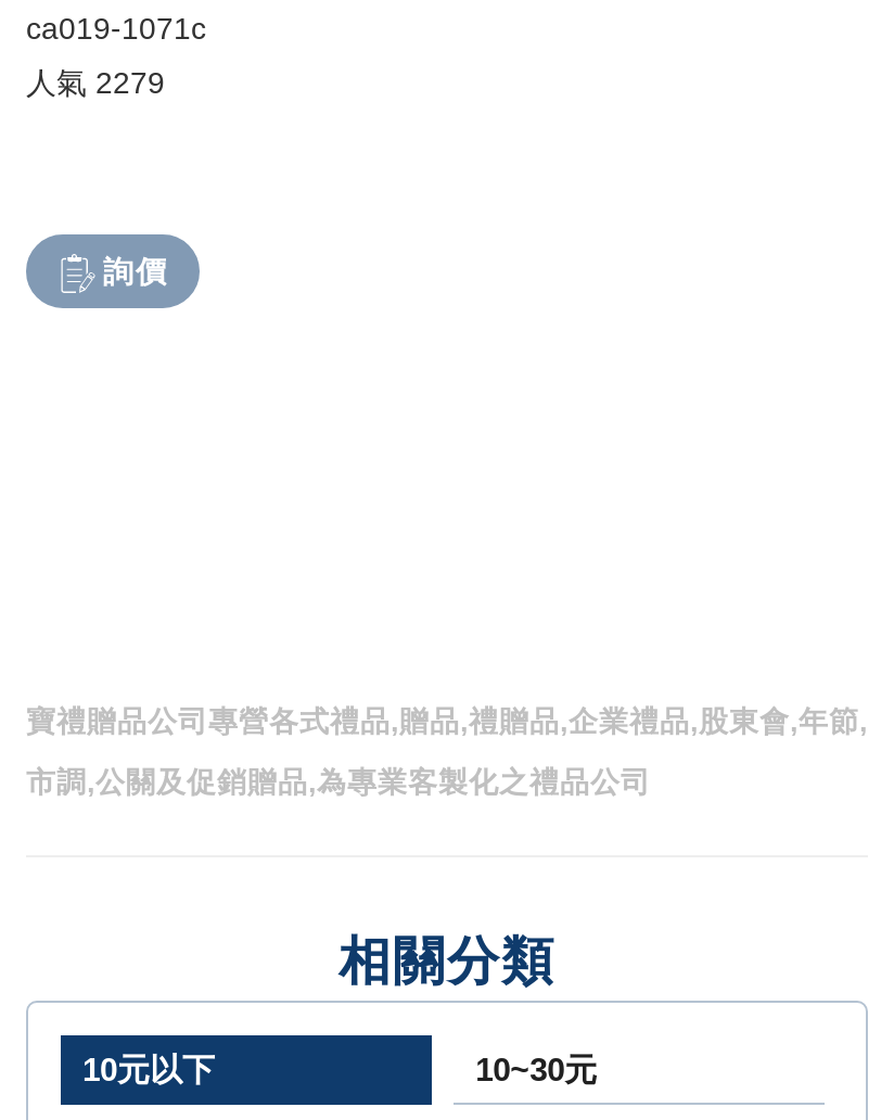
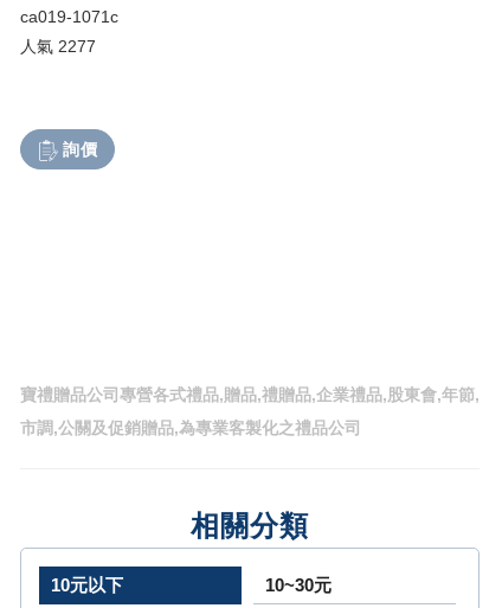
[26,65,165,100] 人氣2279 -> [20,37,96,56] 人氣2277

